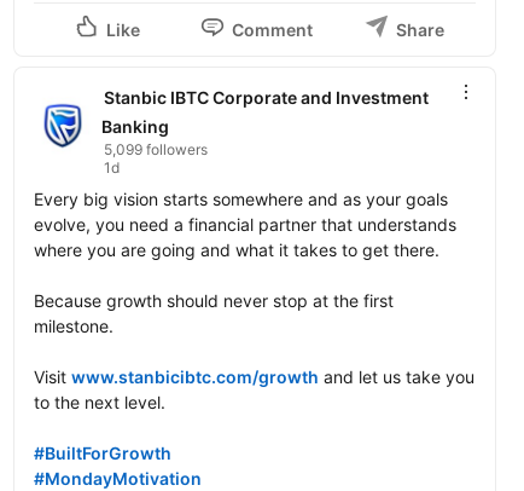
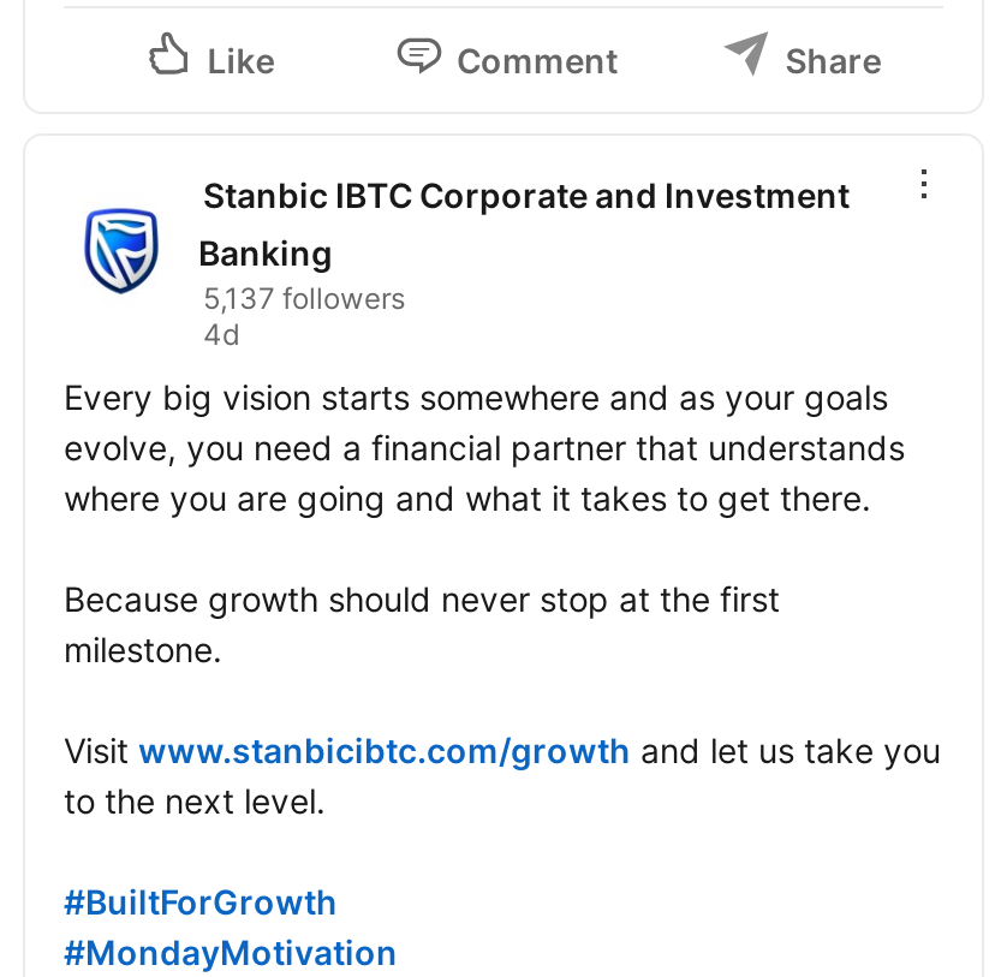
[104,140,208,176] 5,099 followers | 1d -> [203,279,405,351] 5,137 followers | 4d

